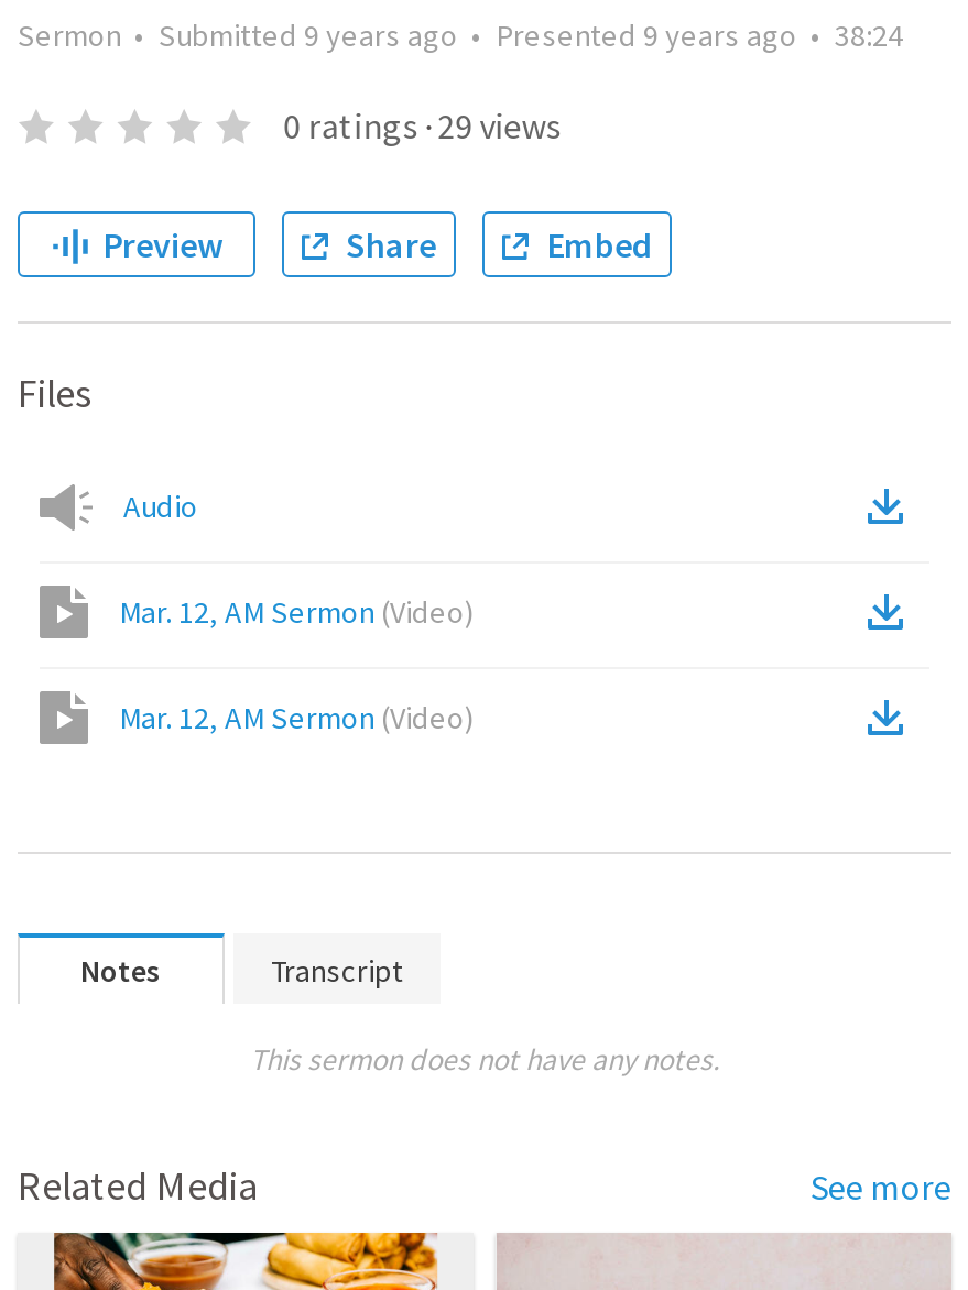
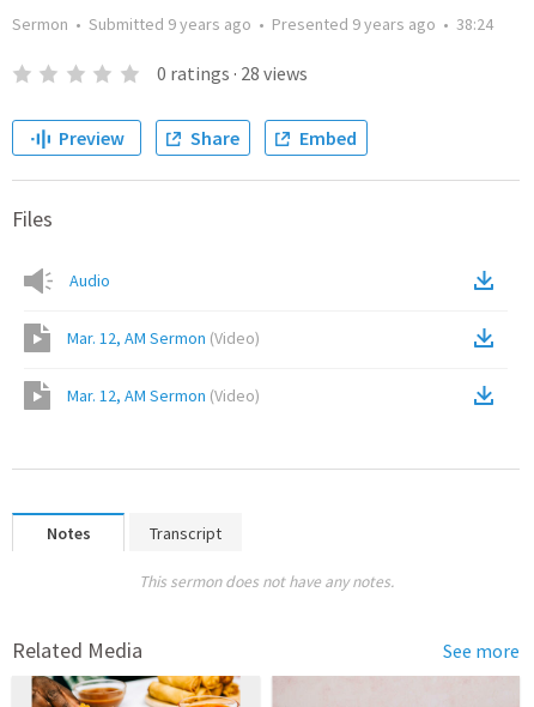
[283,103,561,147] 0 ratings · 29 views -> [156,61,307,85] 0 ratings · 28 views

